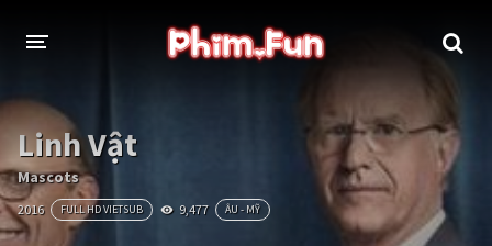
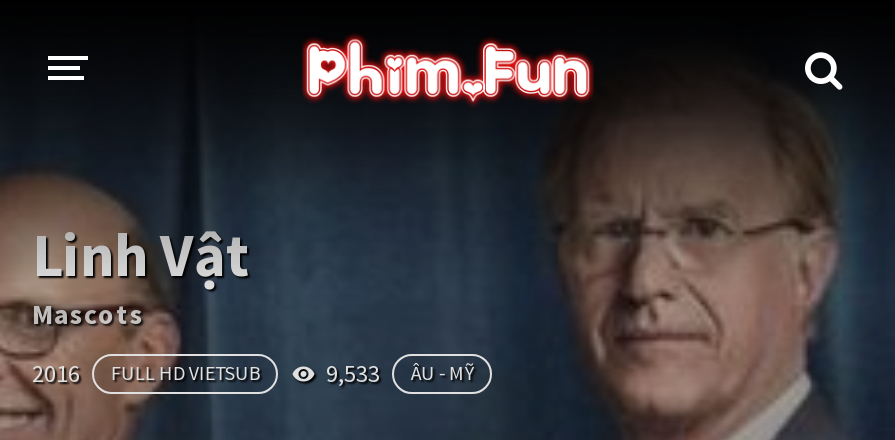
[177,201,261,217] 9,477 ÂU - MỸ -> [322,358,475,388] 9,533 ÂU - MỸ

